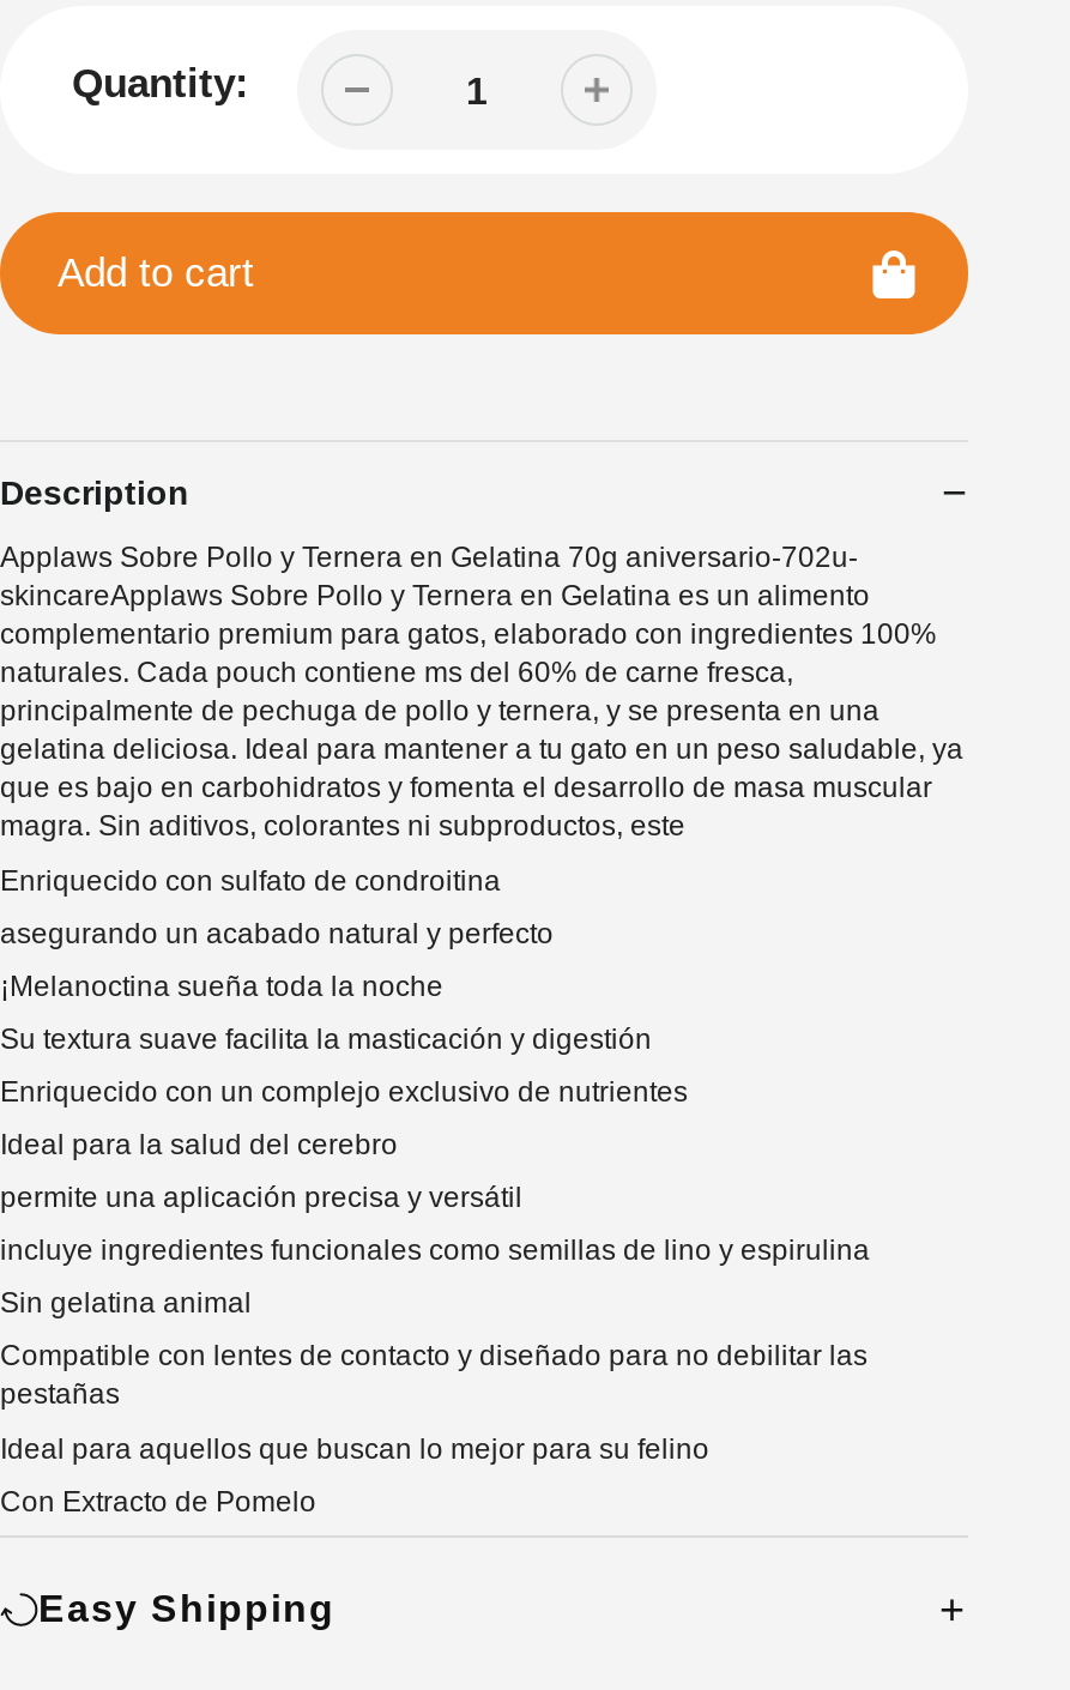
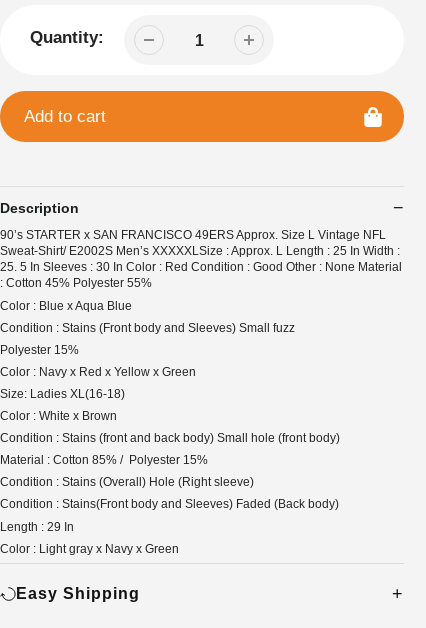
[0,542,963,844] Applaws Sobre Pollo y Ternera en Gelatina 70g aniversario-702u- | skincareApplaws Sobre Pollo y Ternera en Gelatina es un alimento | complementario premium para gatos, elaborado con ingredientes 100% | naturales. Cada pouch contiene ms del 60% de carne fresca, | principalmente de pechuga de pollo y ternera, y se presenta en una | gelatina deliciosa. Ideal para mantener a tu gato en un peso saludable, ya | que es bajo en carbohidratos y fomenta el desarrollo de masa muscular | magra. Sin aditivos, colorantes ni subproductos, este -> [0,228,402,290] 90’s STARTER x SAN FRANCISCO 49ERS Approx. Size L Vintage NFL | Sweat-Shirt/ E2002S Men’s XXXXXLSize : Approx. L Length : 25 In Width : | 25. 5 In Sleeves : 30 In Color : Red Condition : Good Other : None Material | : Cotton 45% Polyester 55%
[0,863,501,897] Enriquecido con sulfato de condroitina -> [0,298,132,312] Color : Blue x Aqua Blue
[0,916,554,950] asegurando un acabado natural y perfecto -> [0,321,295,335] Condition : Stains (Front body and Sleeves) Small fuzz
[0,969,443,1002] ¡Melanoctina sueña toda la noche -> [0,343,79,357] Polyester 15%
[0,1022,652,1055] Su textura suave facilita la masticación y digestión -> [0,365,196,379] Color : Navy x Red x Yellow x Green
[0,1075,688,1108] Enriquecido con un complejo exclusivo de nutrientes -> [0,387,125,401] Size: Ladies XL(16-18)
[0,1128,398,1161] Ideal para la salud del cerebro -> [0,409,117,423] Color : White x Brown
[0,1181,522,1215] permite una aplicación precisa y versátil -> [0,431,340,445] Condition : Stains (front and back body) Small hole (front body)
[0,1234,870,1268] incluye ingredientes funcionales como semillas de lino y espirulina -> [0,453,208,467] Material : Cotton 85% / Polyester 15%
[0,1287,252,1321] Sin gelatina animal -> [0,475,254,489] Condition : Stains (Overall) Hole (Right sleeve)
[0,1340,868,1412] Compatible con lentes de contacto y diseñado para no debilitar las | pestañas -> [0,497,339,511] Condition : Stains(Front body and Sleeves) Faded (Back body)
[0,1431,709,1465] Ideal para aquellos que buscan lo mejor para su felino -> [0,520,74,534] Length : 29 In
[0,1484,316,1518] Con Extracto de Pomelo -> [0,542,179,556] Color : Light gray x Navy x Green

